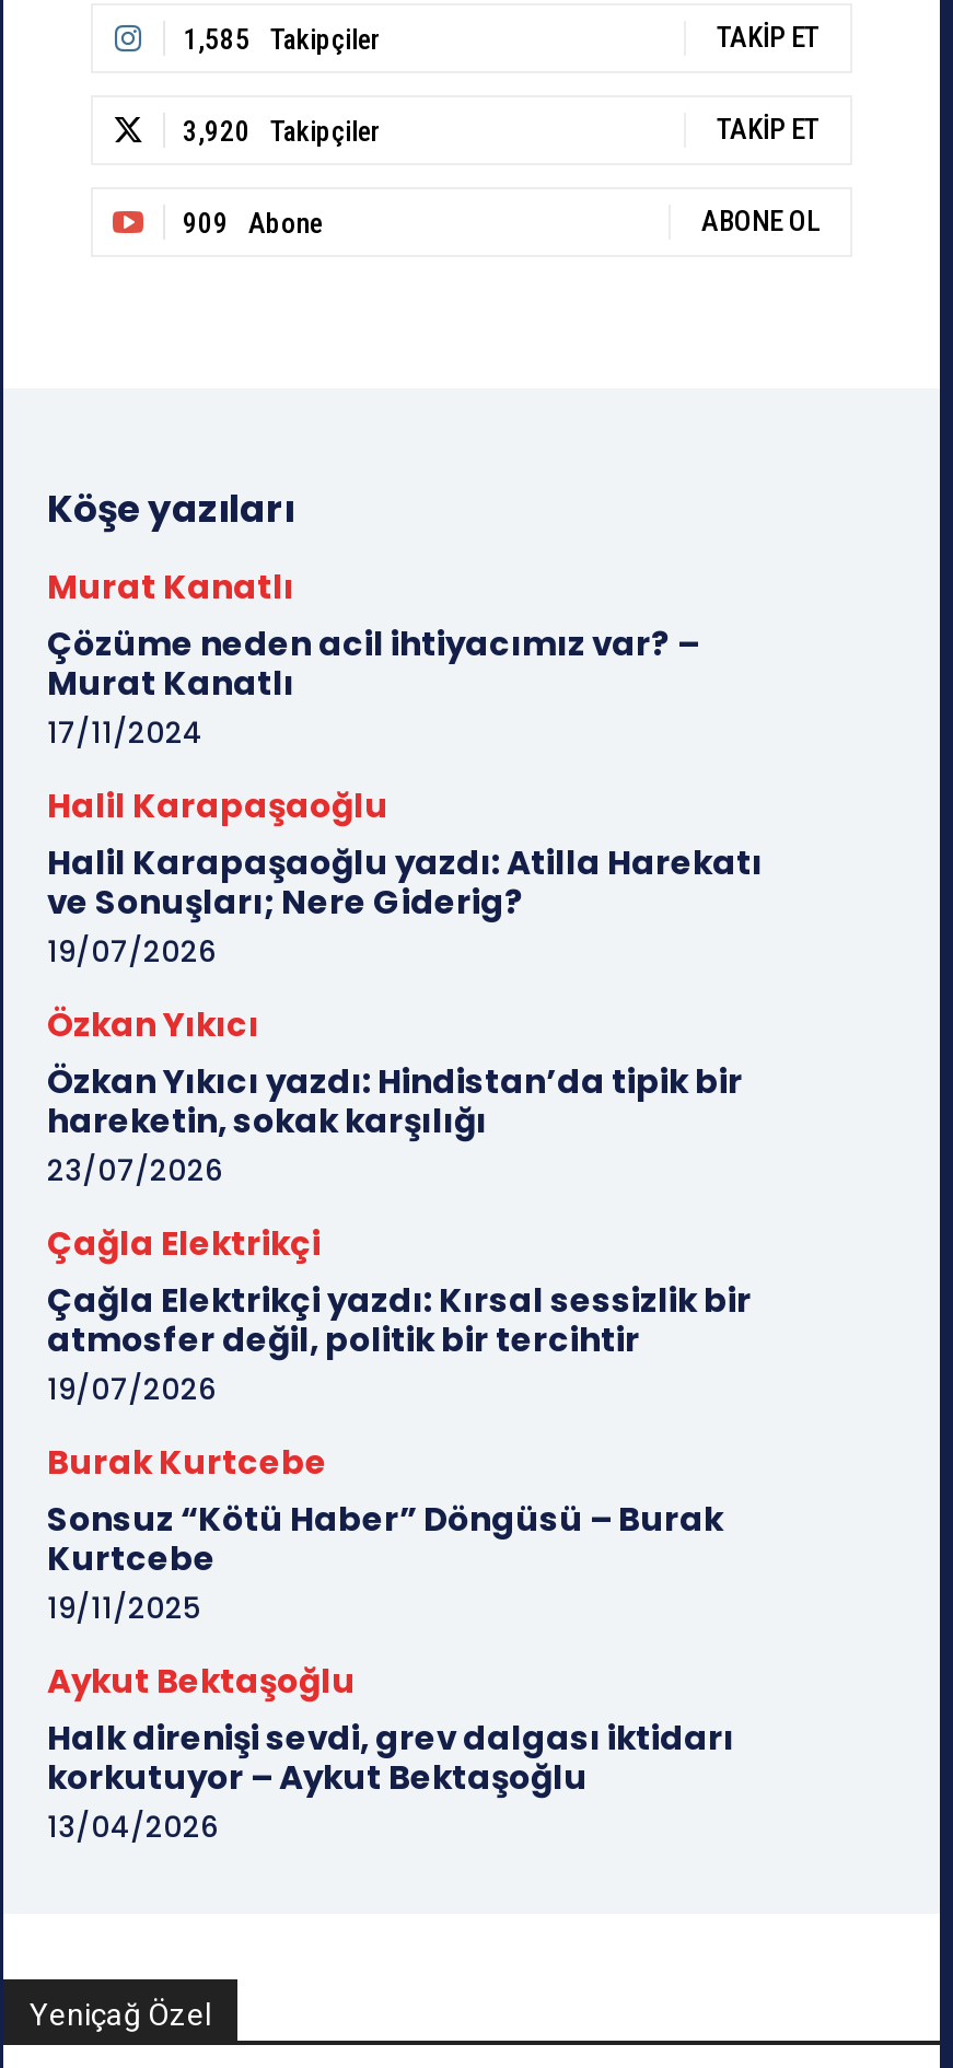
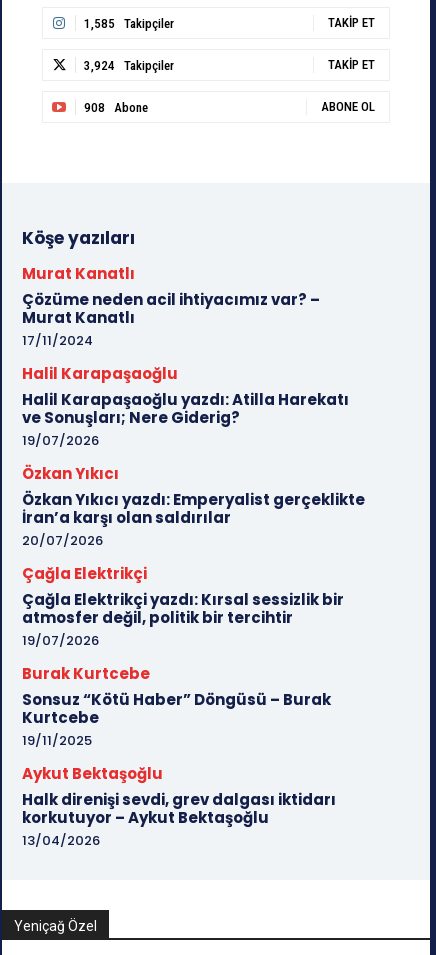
[183,116,380,149] 3,920 Takipçiler -> [84,58,174,73] 3,924 Takipçiler
[183,208,323,241] 909 Abone -> [84,100,148,115] 908 Abone
[47,1059,743,1192] Özkan Yıkıcı yazdı: Hindistan’da tipik bir | hareketin, sokak karşılığı | 23/07/2026 -> [22,489,365,550] Özkan Yıkıcı yazdı: Emperyalist gerçeklikte | İran’a karşı olan saldırılar | 20/07/2026

